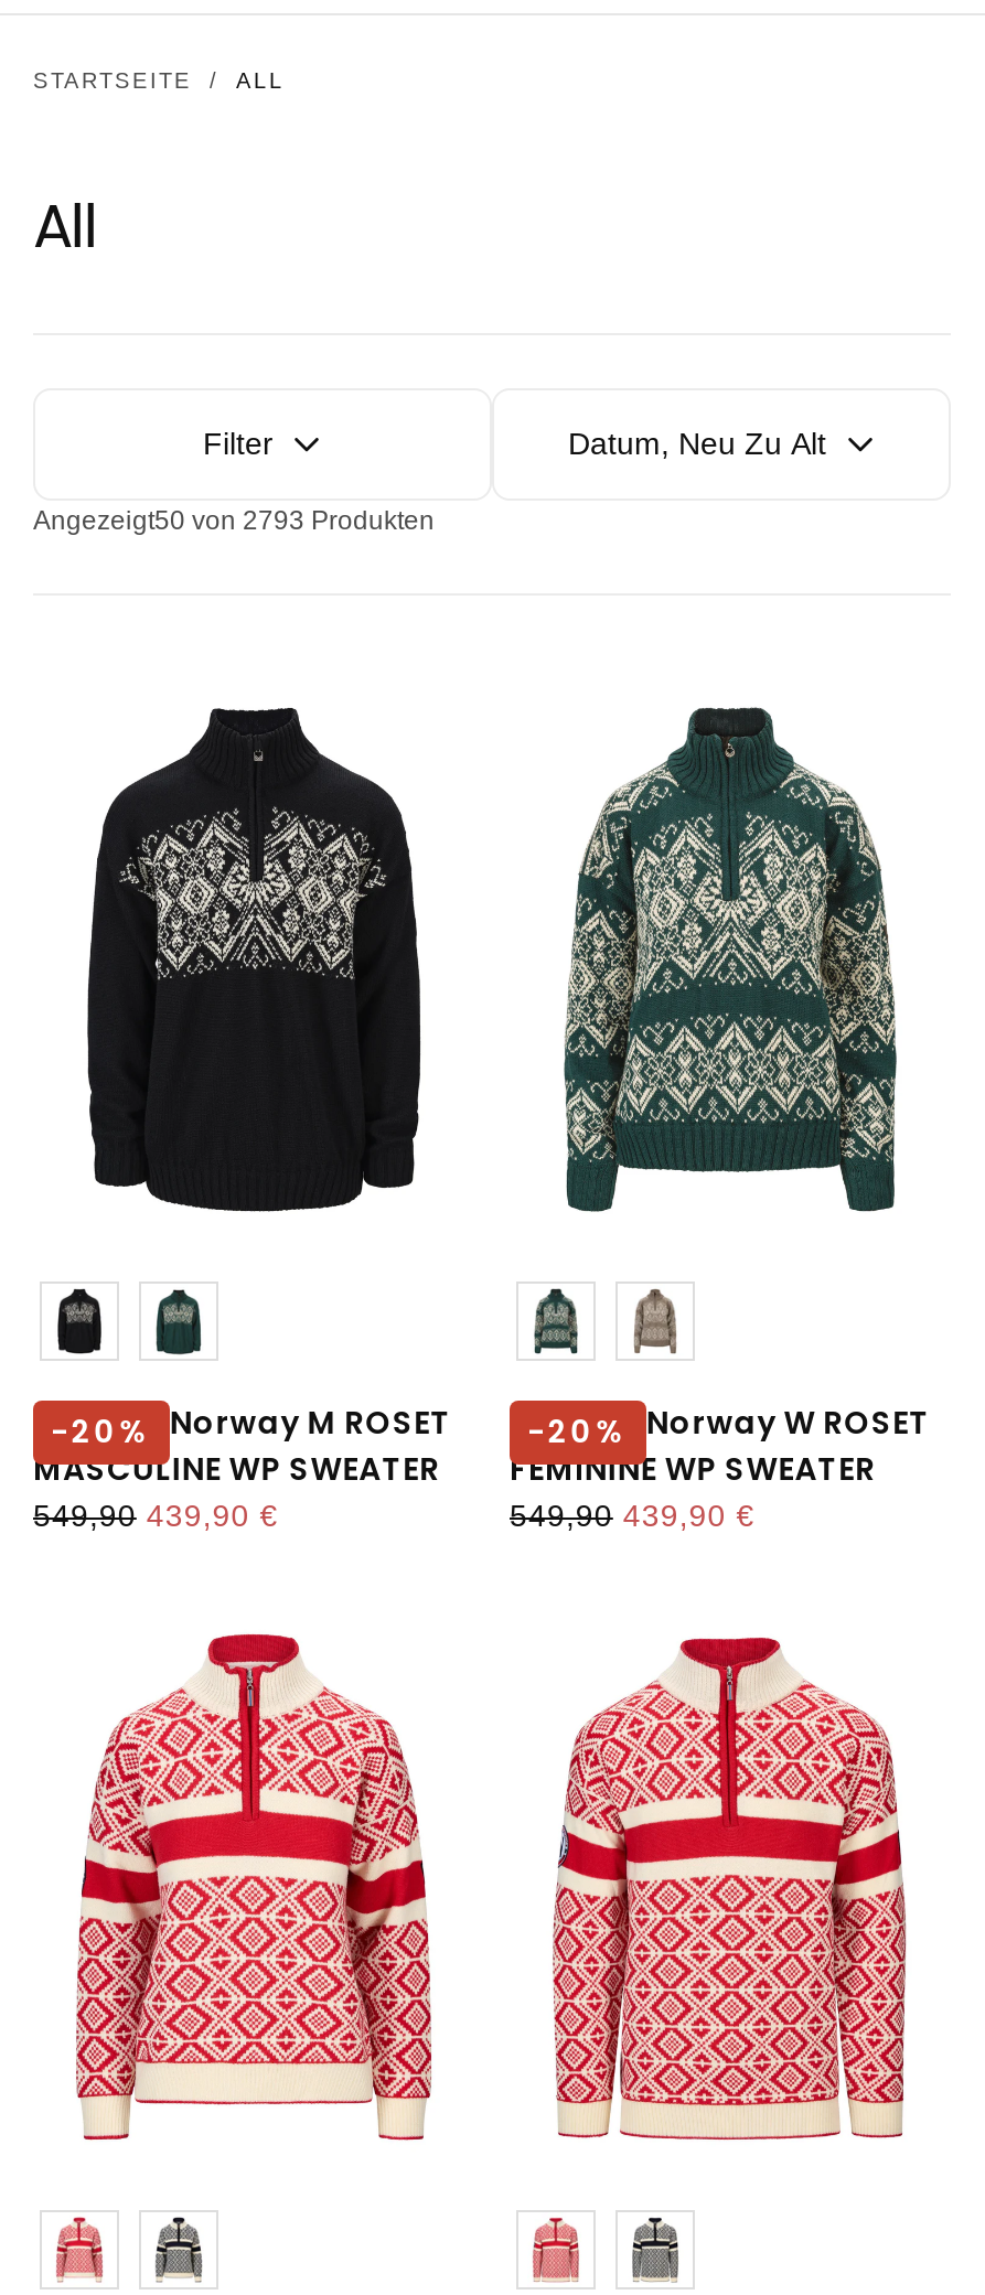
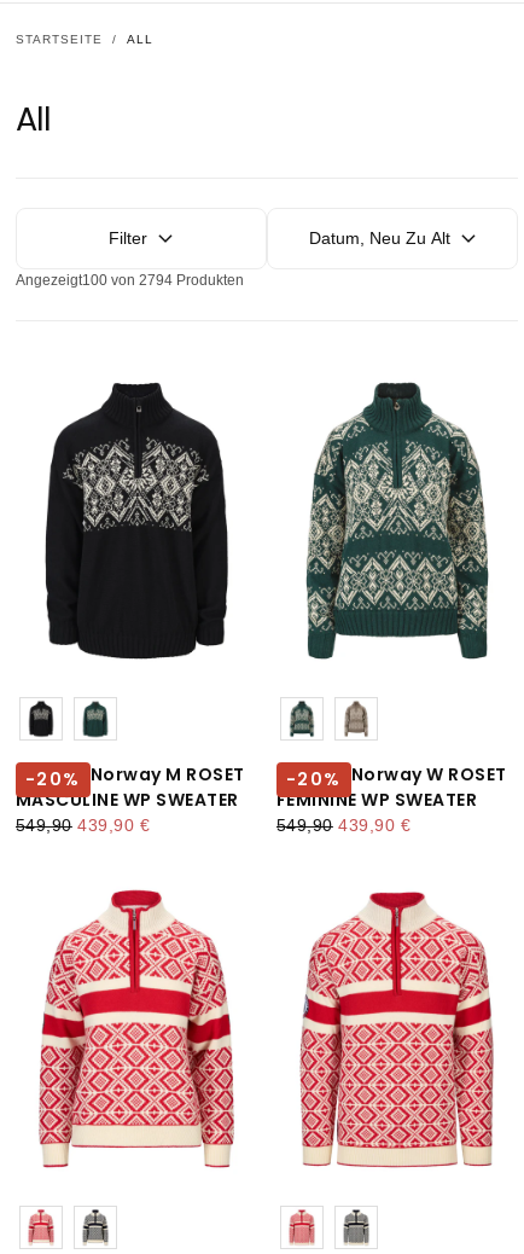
[33,505,435,536] Angezeigt50 von 2793 Produkten -> [16,272,244,288] Angezeigt100 von 2794 Produkten

